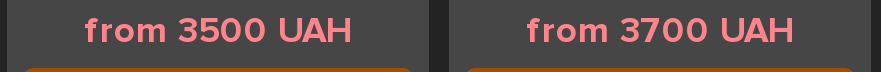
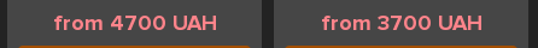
[84,8,352,52] from 3500 UAH -> [52,10,217,36] from 4700 UAH

